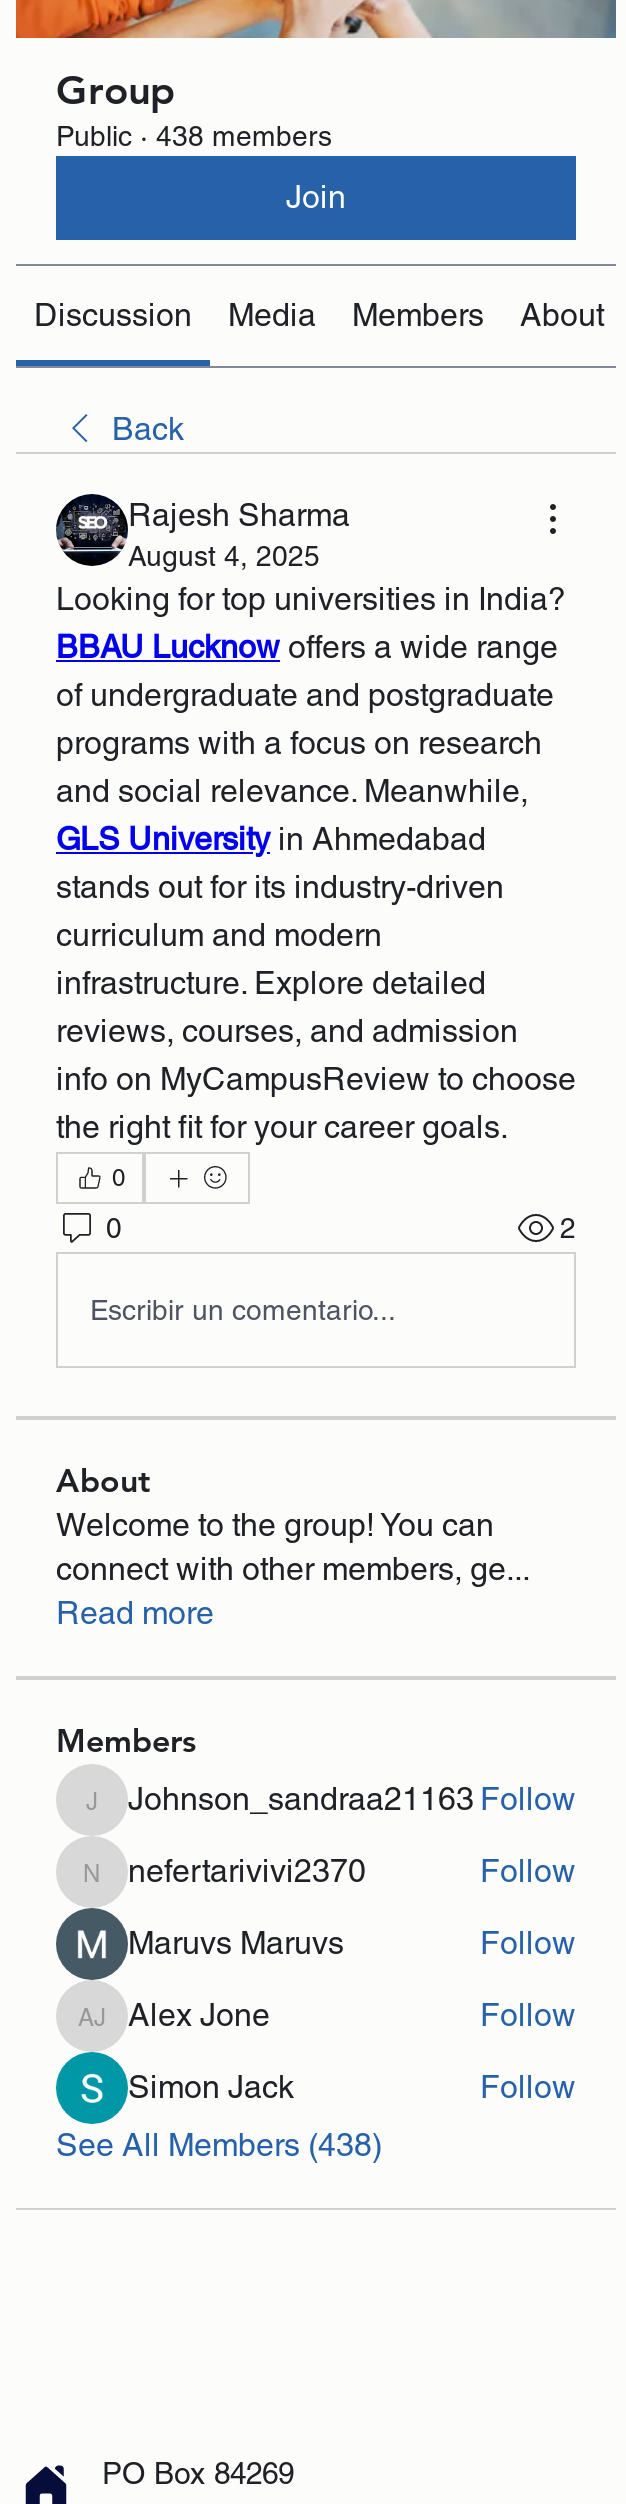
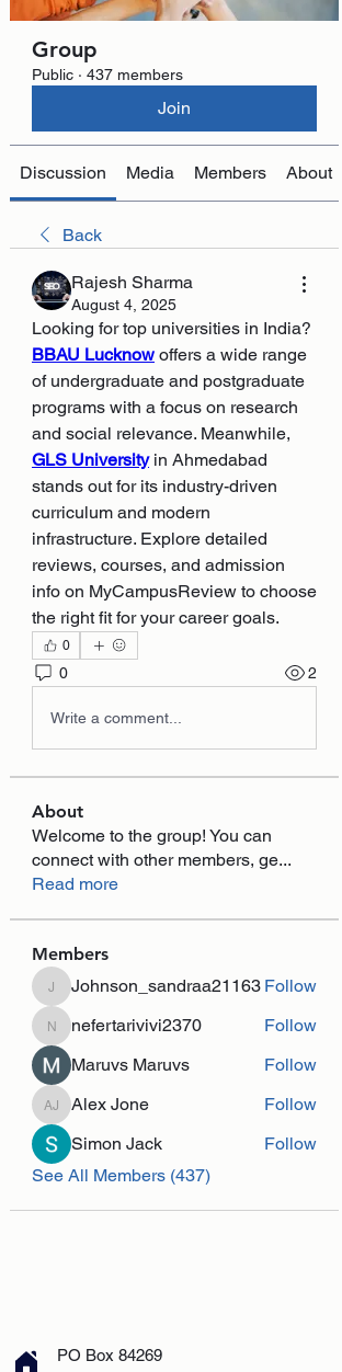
[56,120,332,152] Public · 438 members -> [32,66,183,83] Public · 437 members
[90,1293,396,1325] Escribir un comentario... -> [50,708,182,726] Write a comment...
[56,2126,382,2164] See All Members (438) -> [32,1165,210,1186] See All Members (437)

